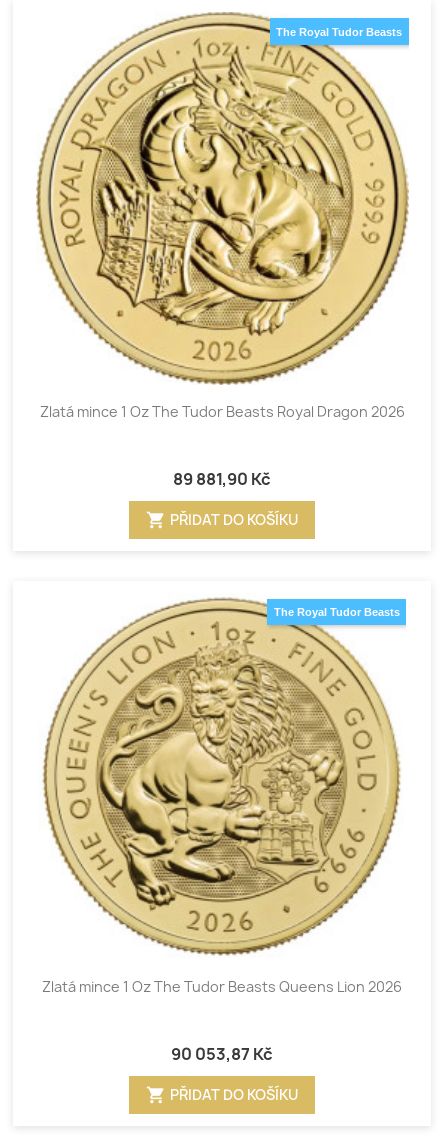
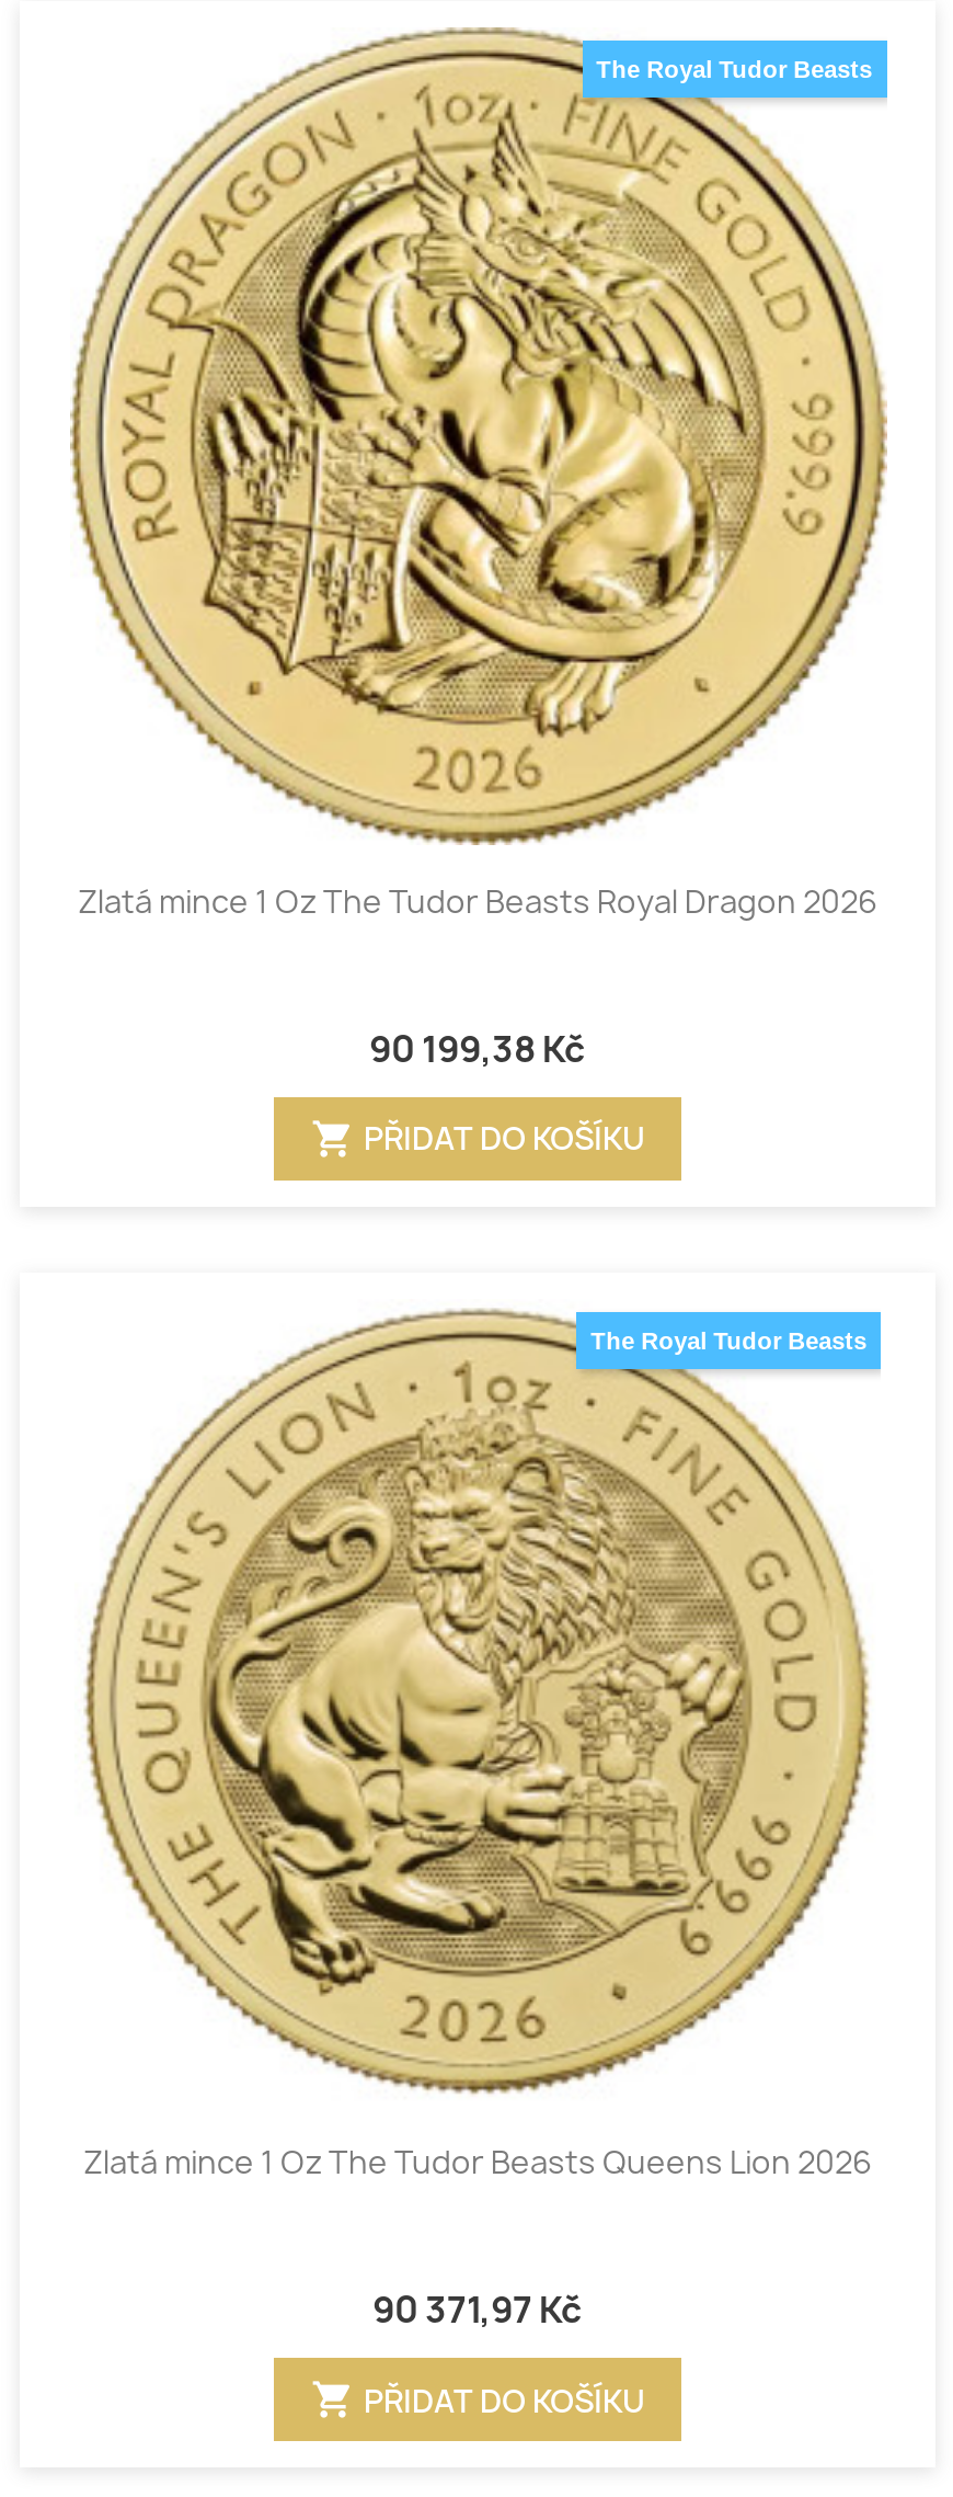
[173,468,271,490] 89 881,90 Kč -> [369,1025,586,1073] 90 199,38 Kč
[171,1043,273,1065] 90 053,87 Kč -> [372,2286,583,2334] 90 371,97 Kč

